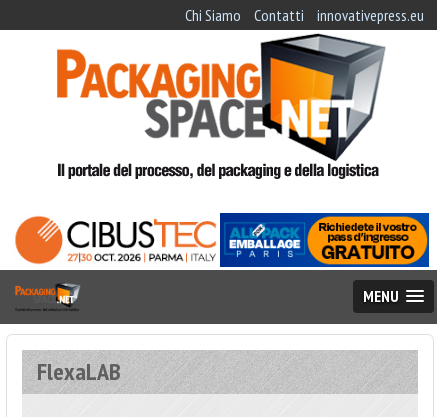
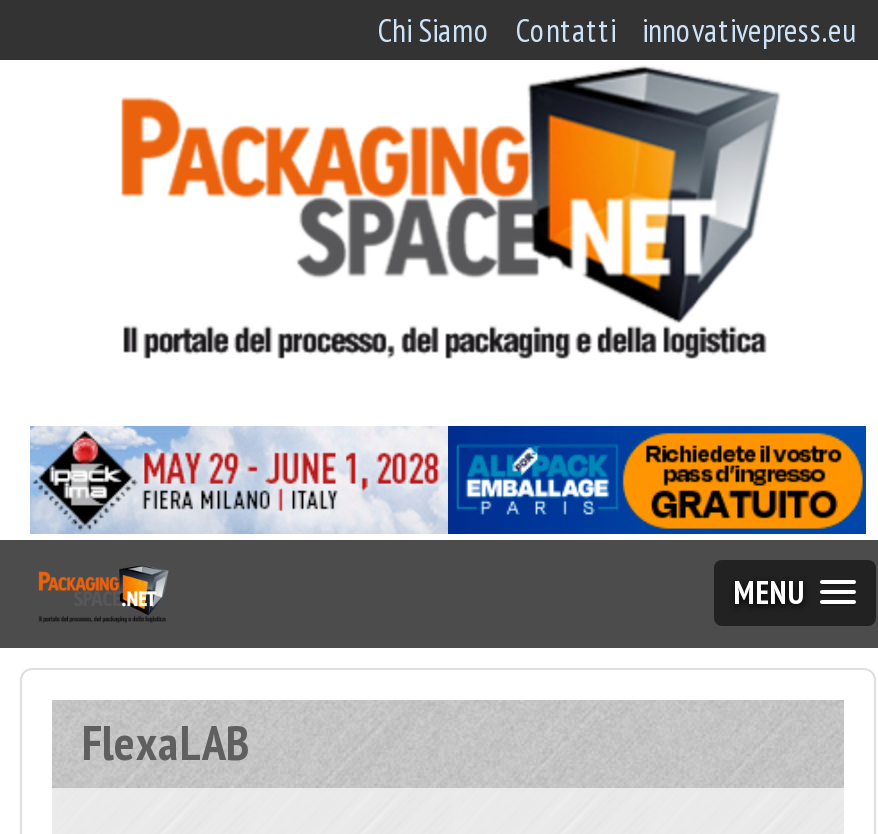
[11,213,219,266] [image] -> [28,424,448,534] [image]

